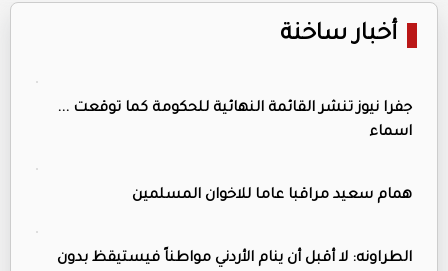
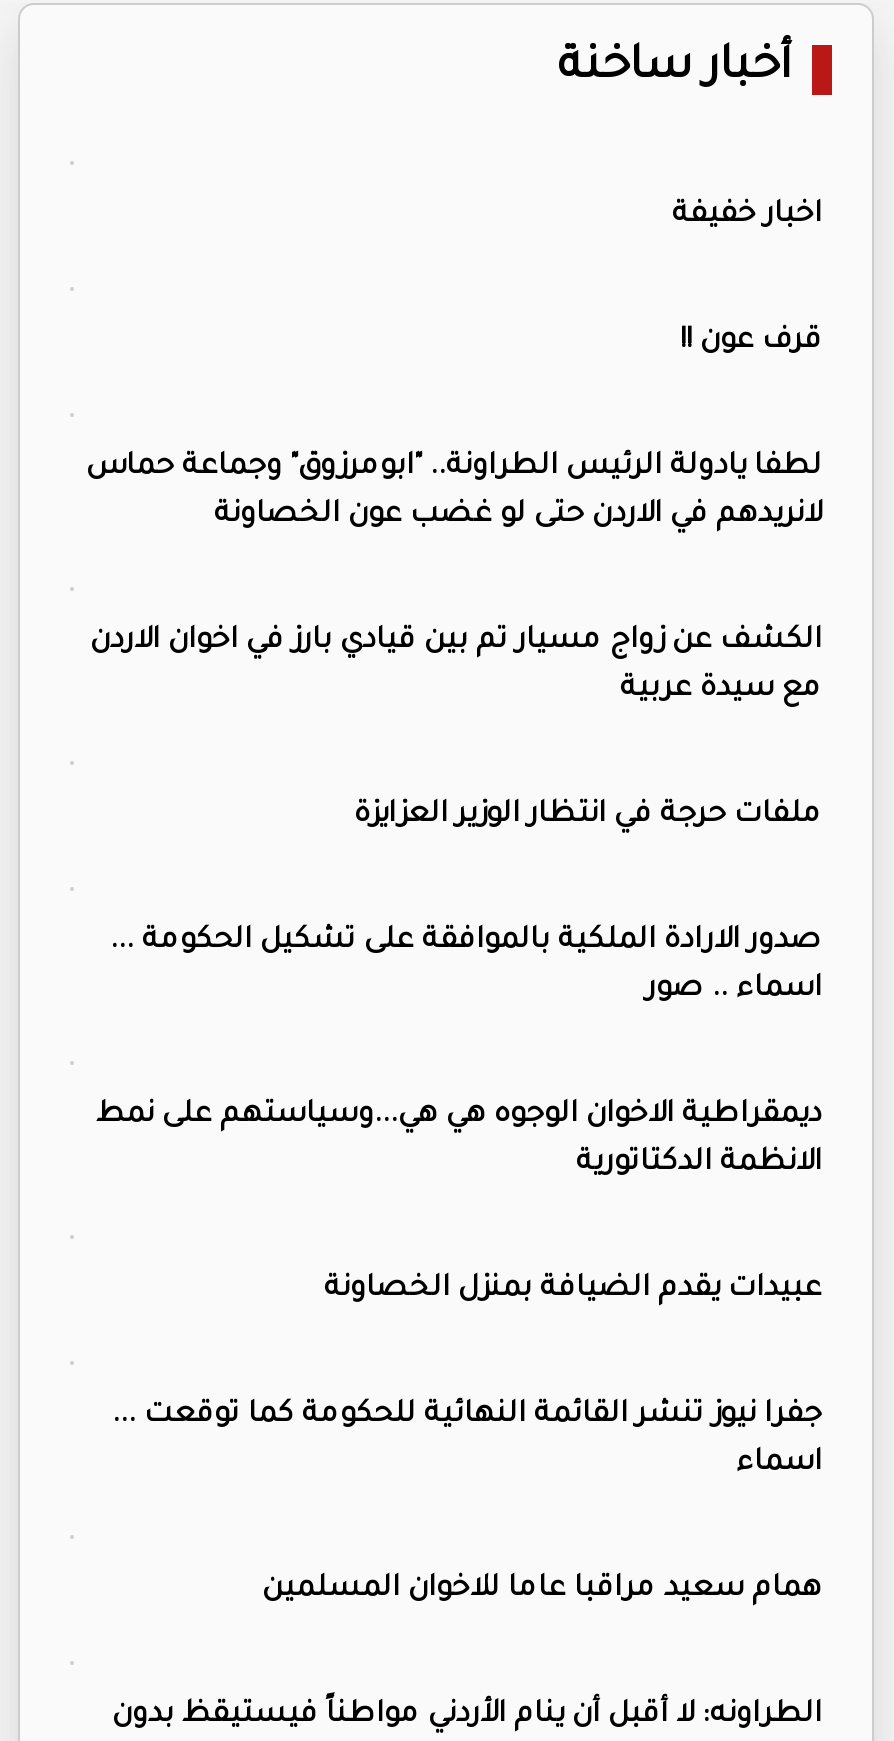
none -> [86,453,822,533] لطفا يادولة الرئيس الطراونة.. "ابومرزوق" وجماعة حماس | لانريدهم في الاردن حتى لو غضب عون الخصاونة
none -> [90,627,822,707] الكشف عن زواج مسيار تم بين قيادي بارز في اخوان الاردن | مع سيدة عربية
none -> [96,1101,822,1181] ديمقراطية الاخوان الوجوه هي هي...وسياستهم على نمط | الانظمة الدكتاتورية
none -> [110,927,822,1007] صدور الارادة الملكية بالموافقة على تشكيل الحكومة ... | اسماء .. صور
none -> [324,1275,822,1307] عبيدات يقدم الضيافة بمنزل الخصاونة
none -> [354,801,822,833] ملفات حرجة في انتظار الوزير العزايزة
none -> [672,201,822,233] اخبار خفيفة
none -> [680,327,822,359] قرف عون !!

